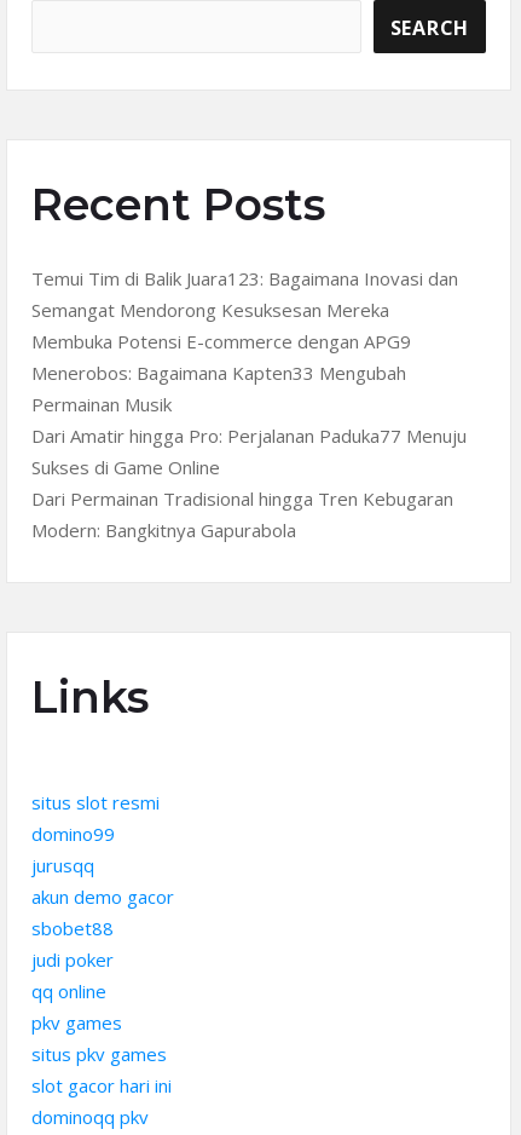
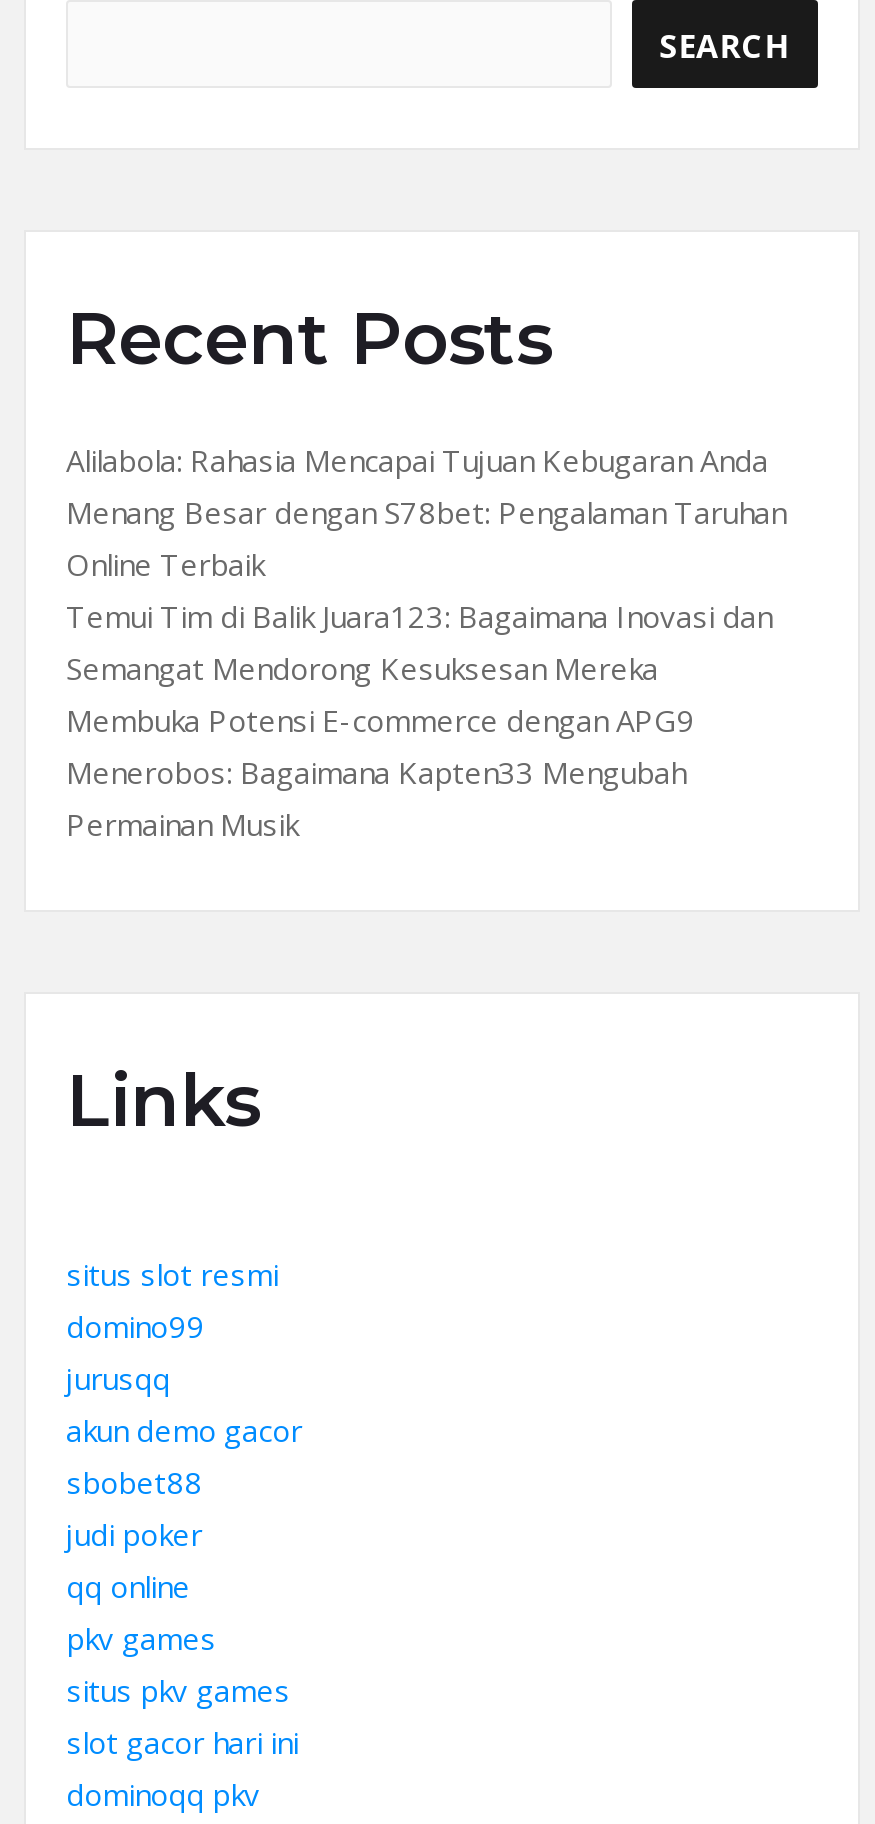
none -> [66,440,786,584] Alilabola: Rahasia Mencapai Tujuan Kebugaran Anda | Menang Besar dengan S78bet: Pengalaman Taruhan | Online Terbaik
moved [31,266,458,416] -> [66,596,772,844]: Temui Tim di Balik Juara123: Bagaimana Inovasi dan | Semangat Mendorong Kesuksesan Mereka | Membuka Potensi E-commerce dengan APG9 | Menerobos: Bagaimana Kapten33 Mengubah | Permainan Musik
[31,424,467,542] Dari Amatir hingga Pro: Perjalanan Paduka77 Menuju | Sukses di Game Online | Dari Permainan Tradisional hingga Tren Kebugaran | Modern: Bangkitnya Gapurabola -> none

